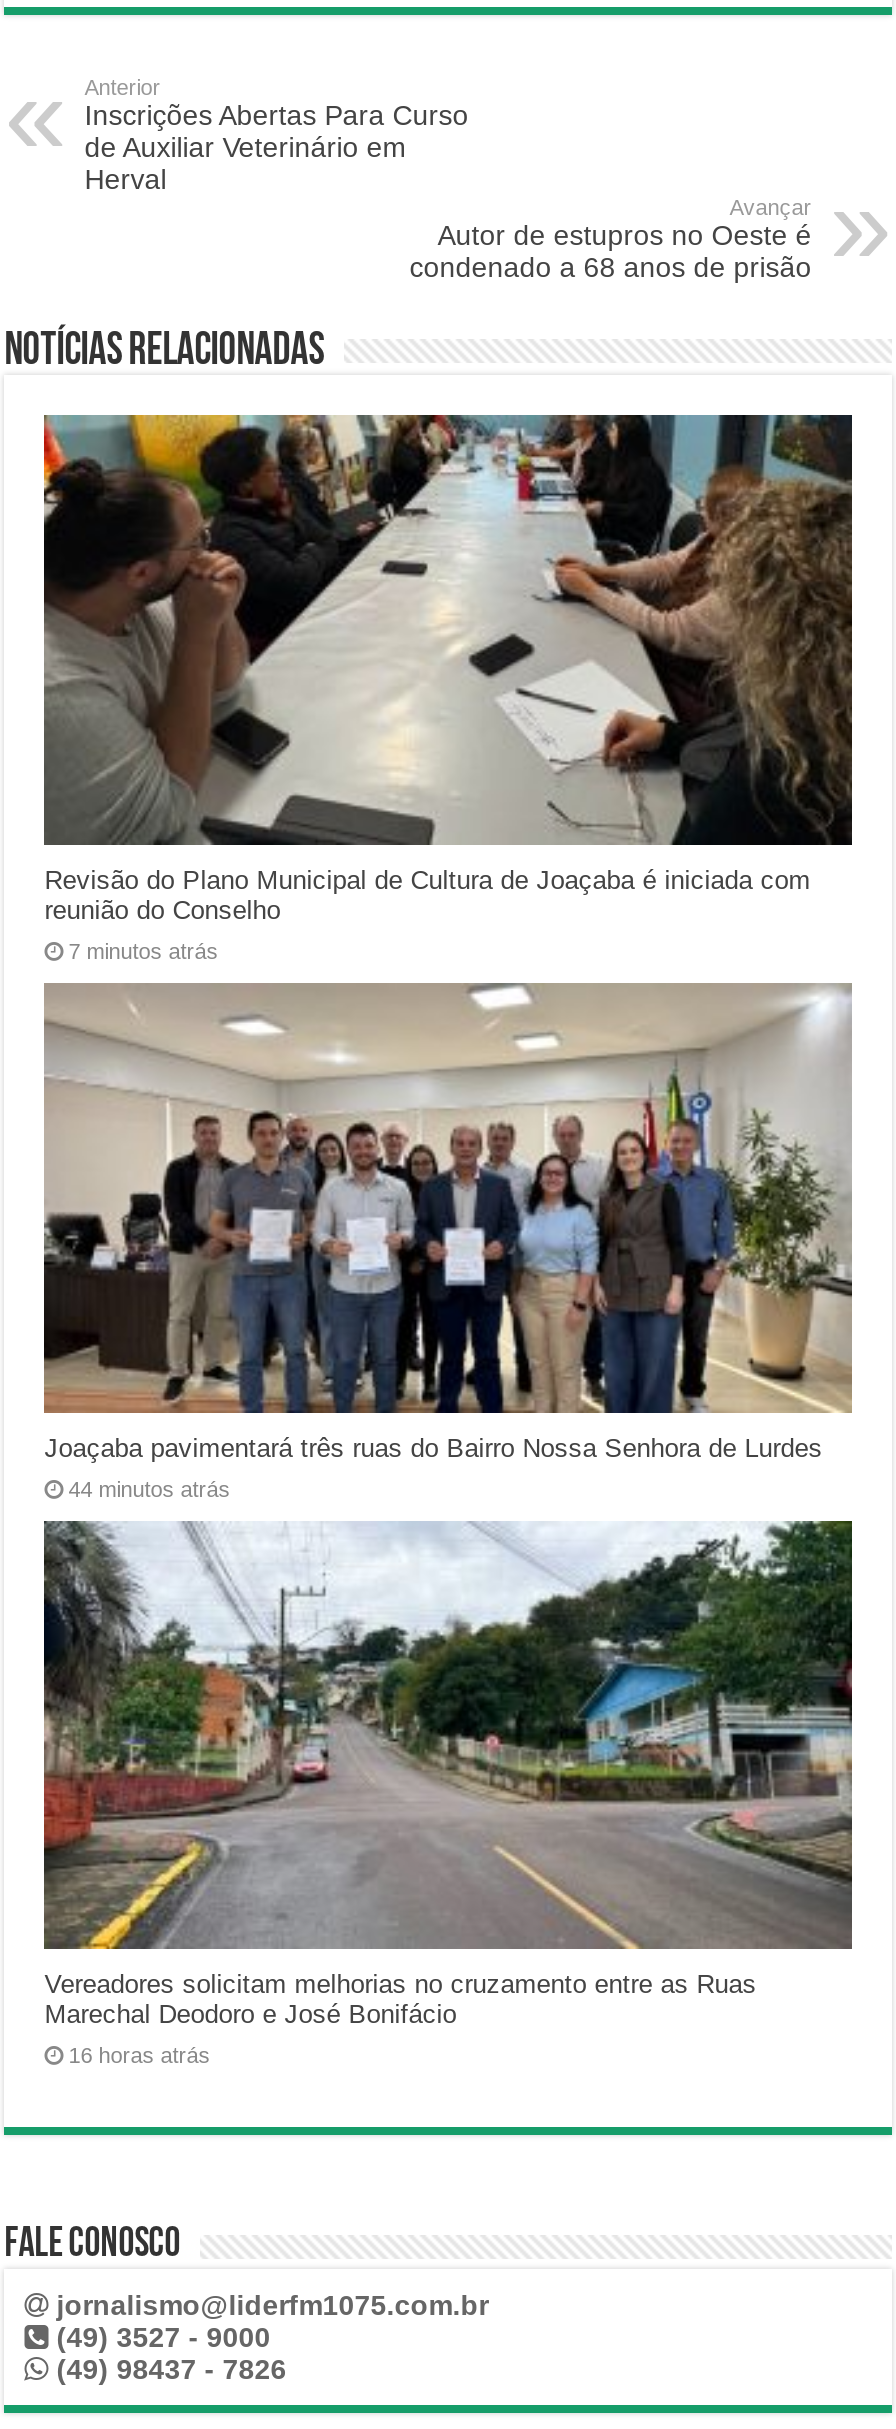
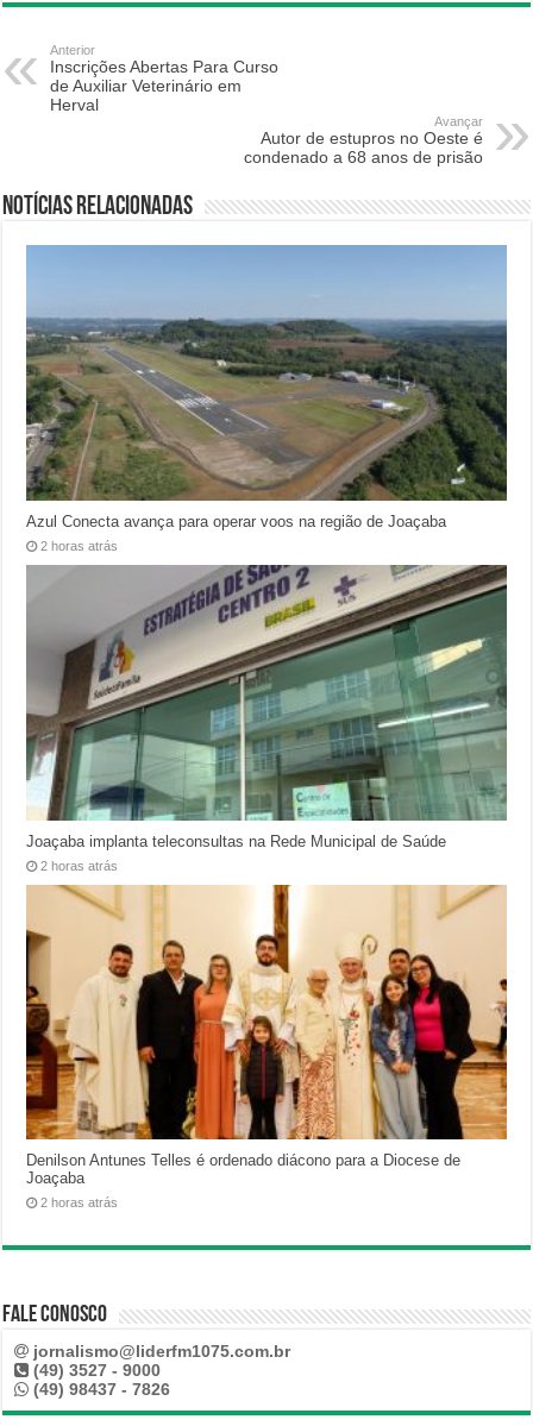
[42,413,854,925] [image] | Revisão do Plano Municipal de Cultura de Joaçaba é iniciada com | reunião do Conselho -> [25,244,508,530] [image] | Azul Conecta avança para operar voos na região de Joaçaba
[68,939,218,963] 7 minutos atrás -> [41,539,118,553] 2 horas atrás
[42,983,852,1462] [image] | Joaçaba pavimentará três ruas do Bairro Nossa Senhora de Lurdes -> [25,565,507,850] [image] | Joaçaba implanta teleconsultas na Rede Municipal de Saúde
[68,1476,230,1500] 44 minutos atrás -> [41,858,118,872] 2 horas atrás
[42,1519,854,2030] [image] | Vereadores solicitam melhorias no cruzamento entre as Ruas | Marechal Deodoro e José Bonifácio -> [25,884,508,1187] [image] | Denilson Antunes Telles é ordenado diácono para a Diocese de | Joaçaba
[68,2044,210,2068] 16 horas atrás -> [41,1196,118,1210] 2 horas atrás

